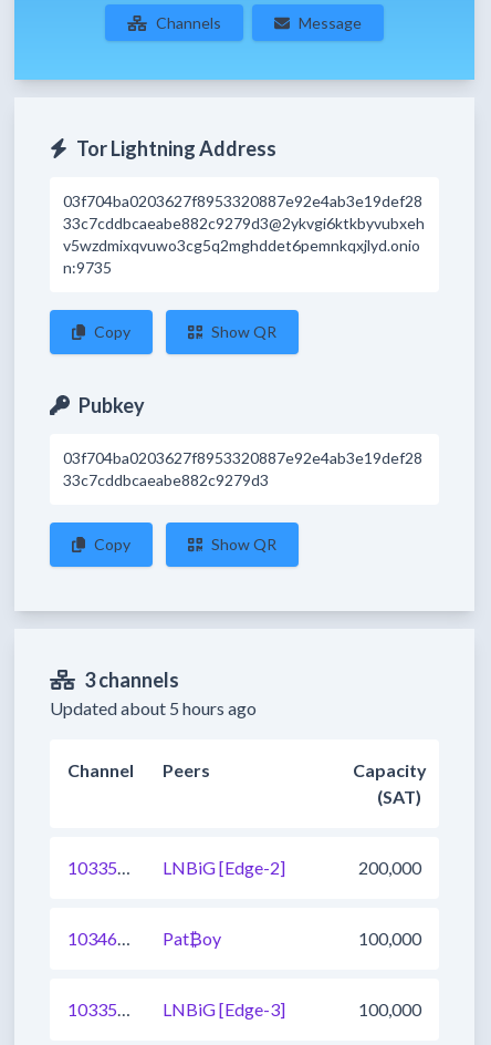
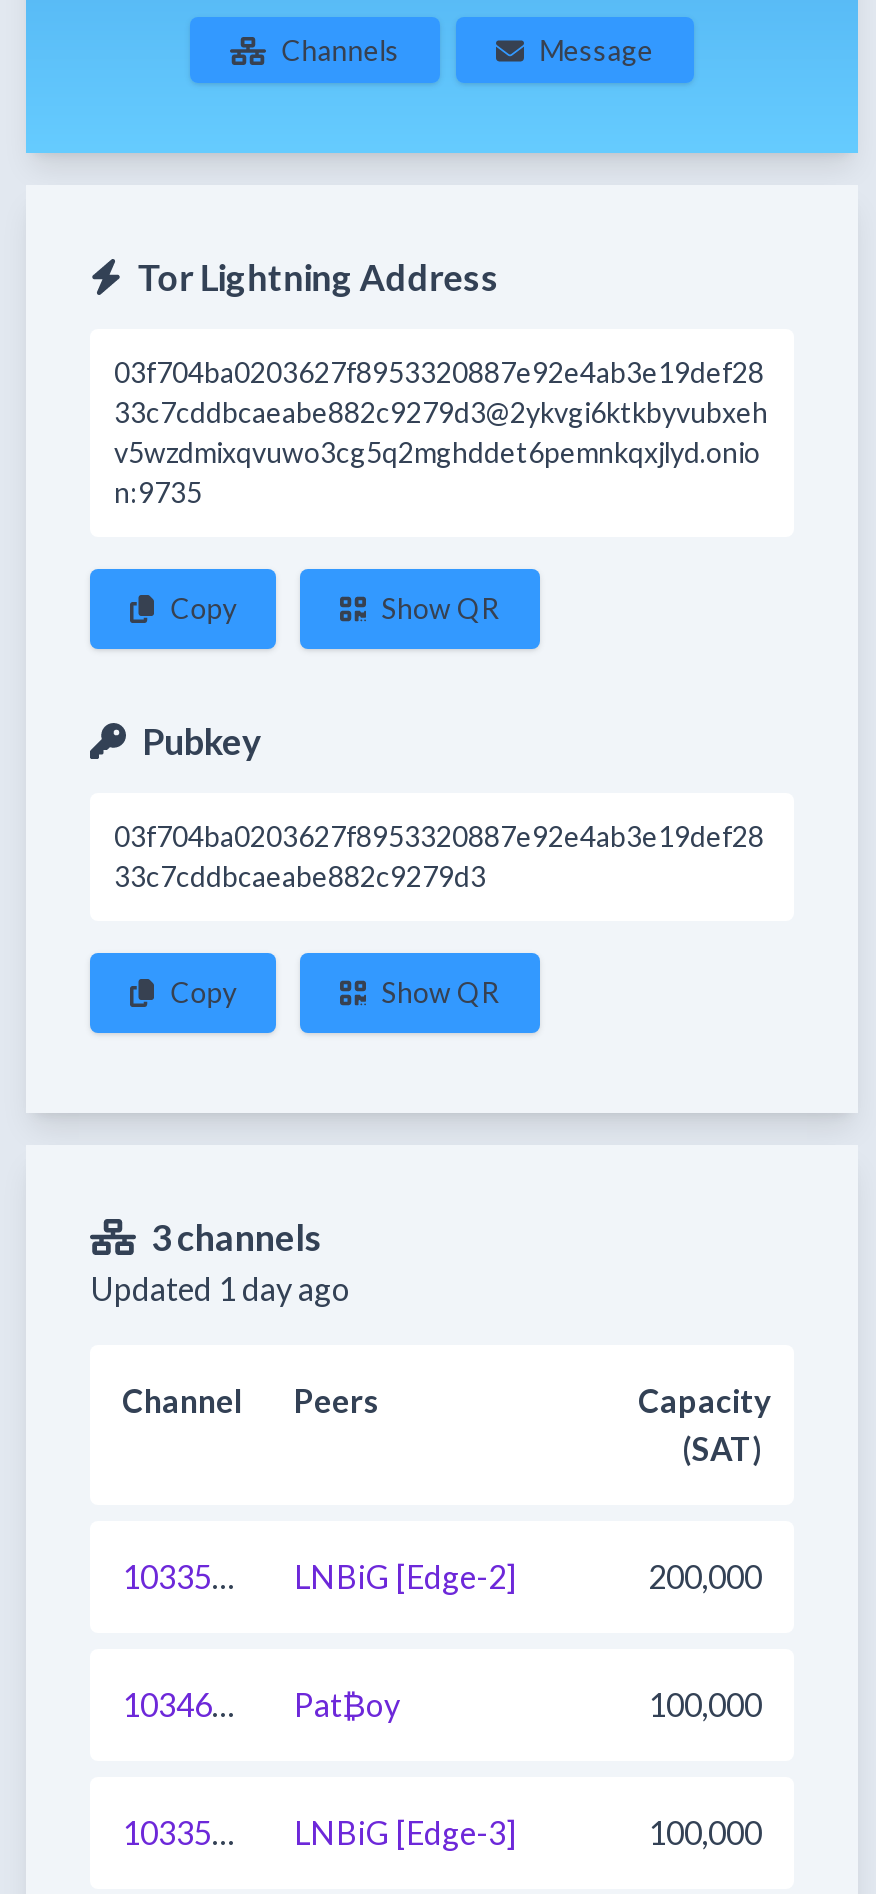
[50,697,257,718] Updated about 5 hours ago -> [90,1269,350,1307] Updated 1 day ago

